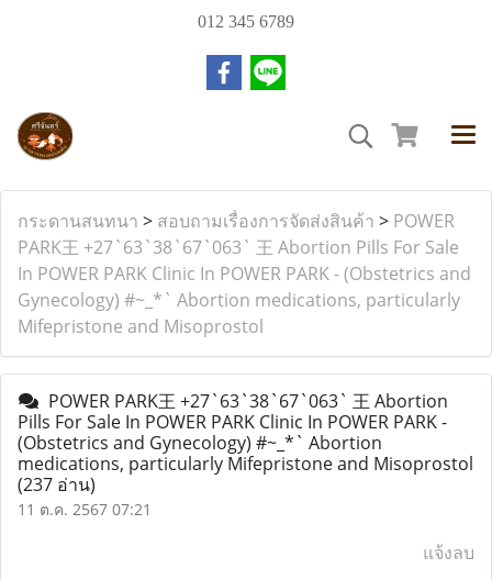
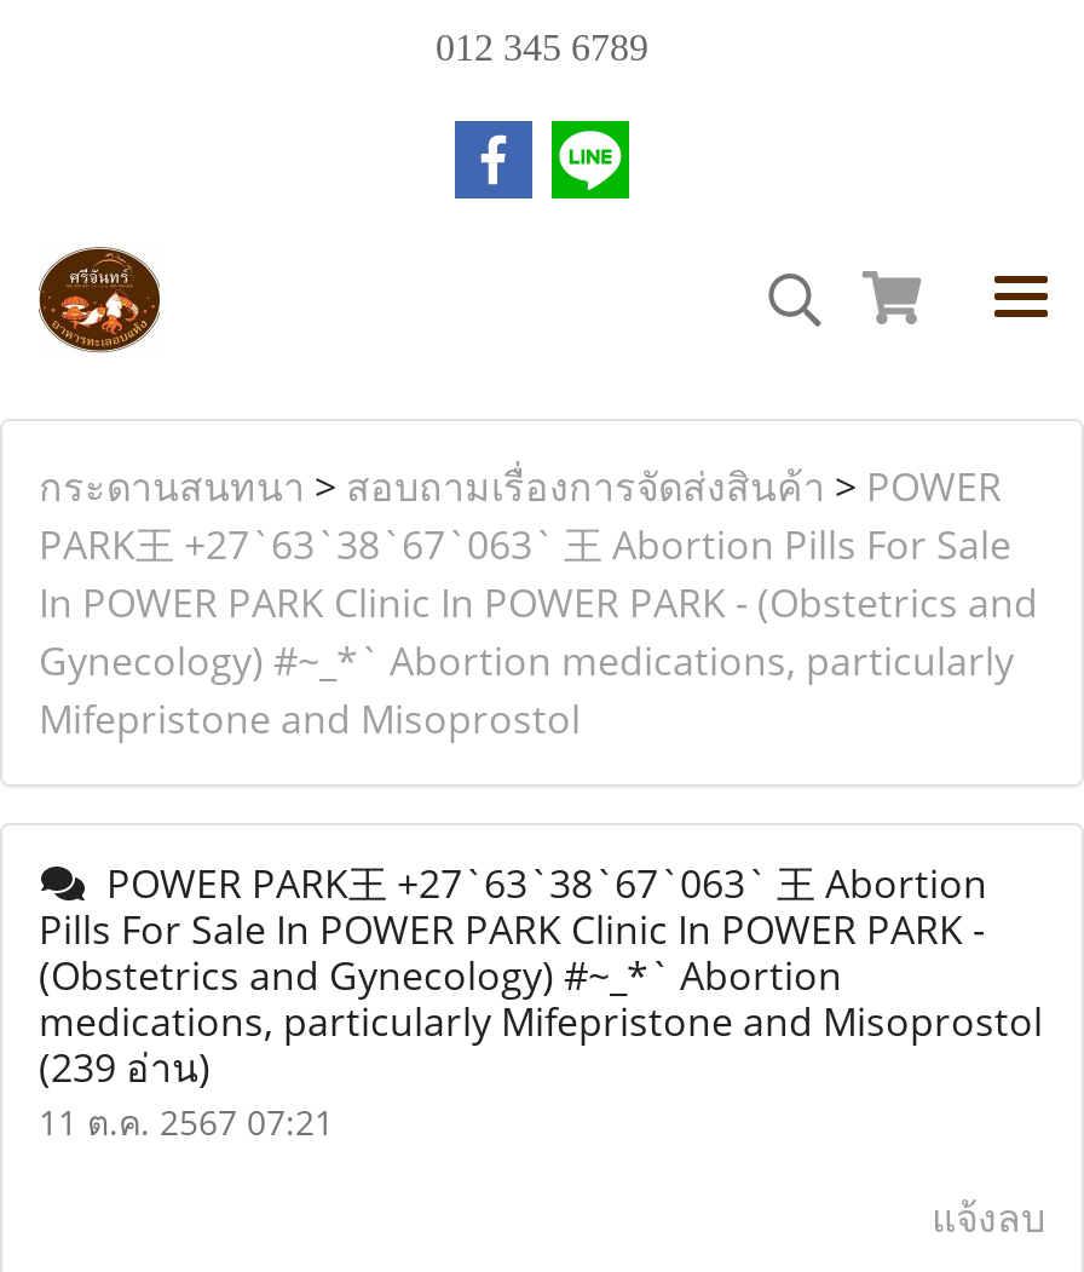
[18,472,96,497] (237 อ่าน) -> [39,1041,211,1094] (239 อ่าน)

